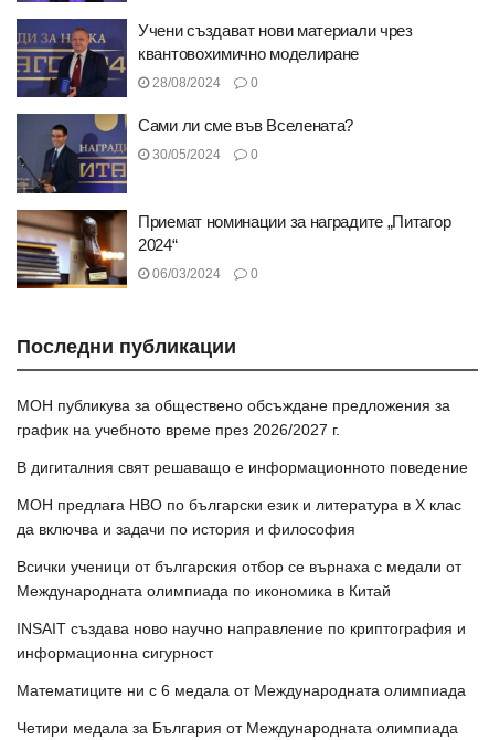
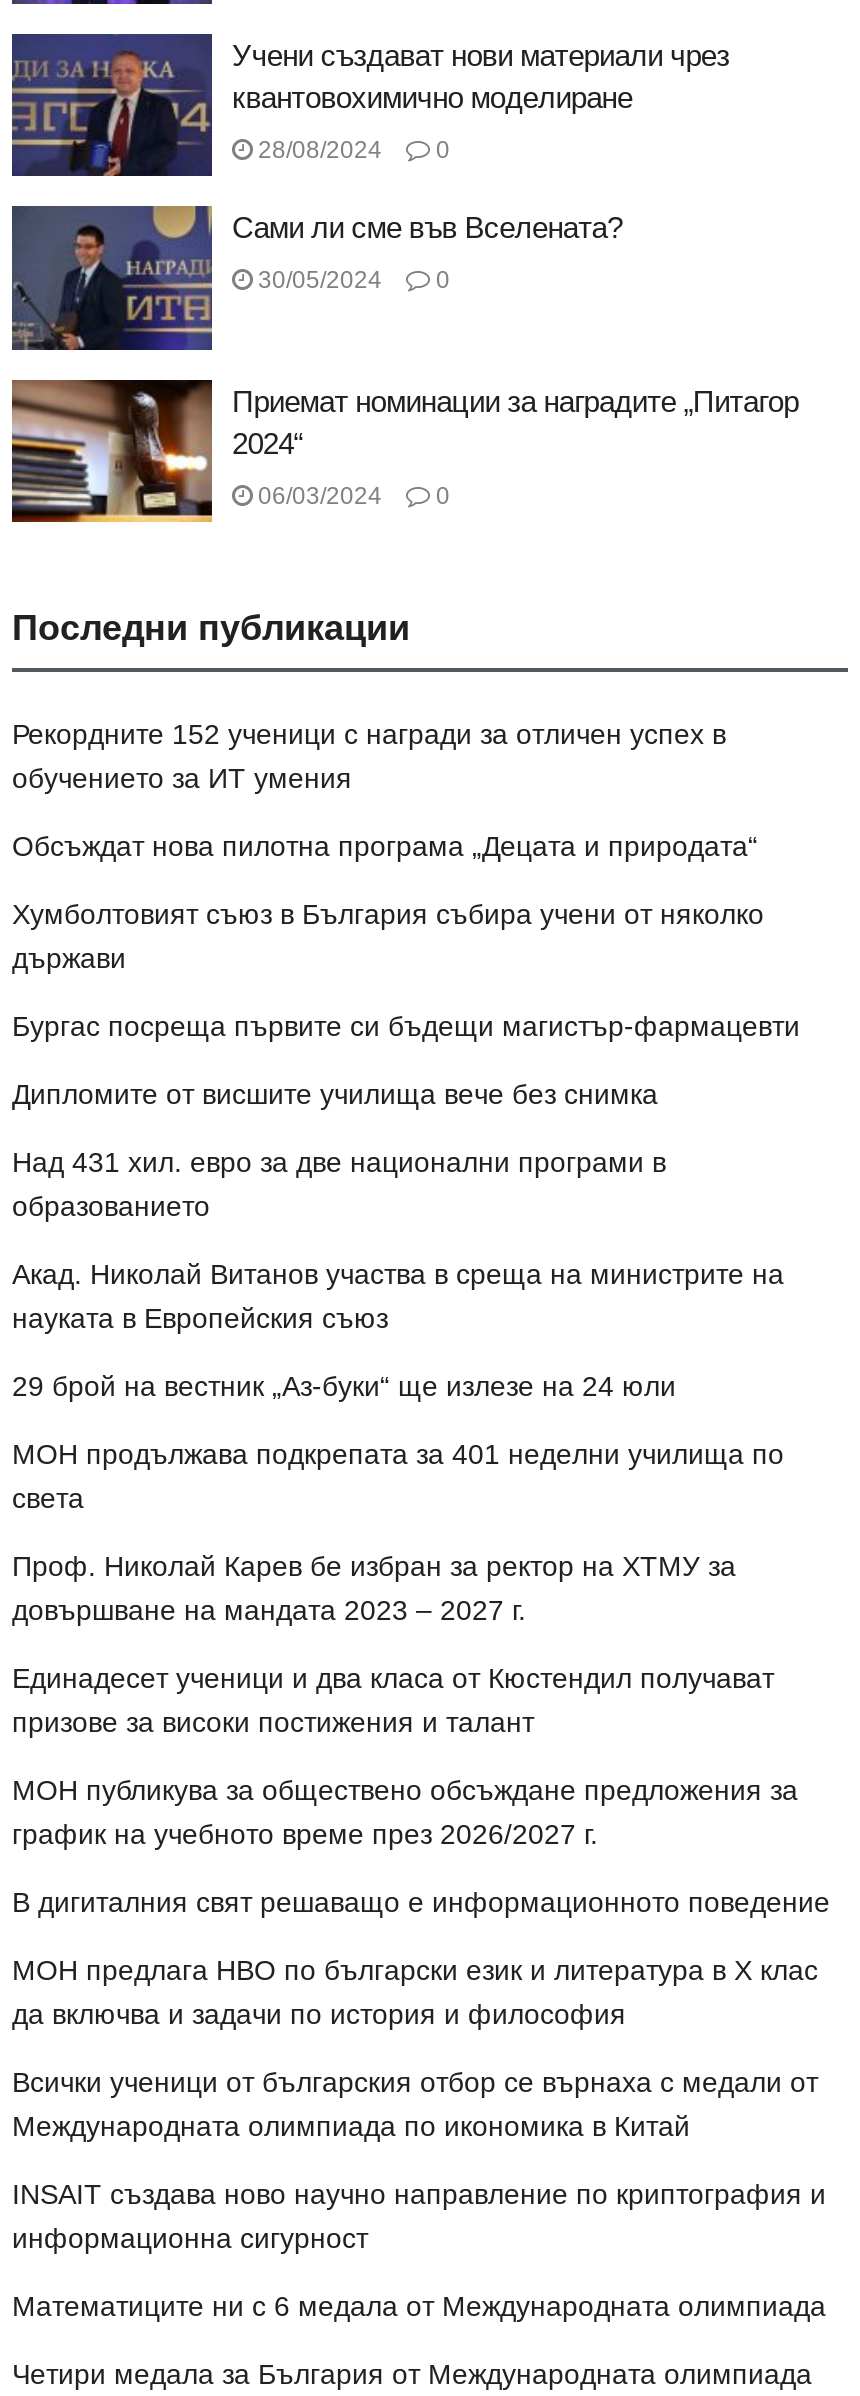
none -> [12,718,800,1738] Рекордните 152 ученици с награди за отличен успех в | обучението за ИТ умения | Обсъждат нова пилотна програма „Децата и природата“ | Хумболтовият съюз в България събира учени от няколко | държави | Бургас посреща първите си бъдещи магистър-фармацевти | Дипломите от висшите училища вече без снимка | Над 431 хил. евро за две национални програми в | образованието | Акад. Николай Витанов участва в среща на министрите на | науката в Европейския съюз | 29 брой на вестник „Аз-буки“ ще излезе на 24 юли | МОН продължава подкрепата за 401 неделни училища по | света | Проф. Николай Карев бе избран за ректор на ХТМУ за | довършване на мандата 2023 – 2027 г. | Единадесет ученици и два класа от Кюстендил получават | призове за високи постижения и талант

